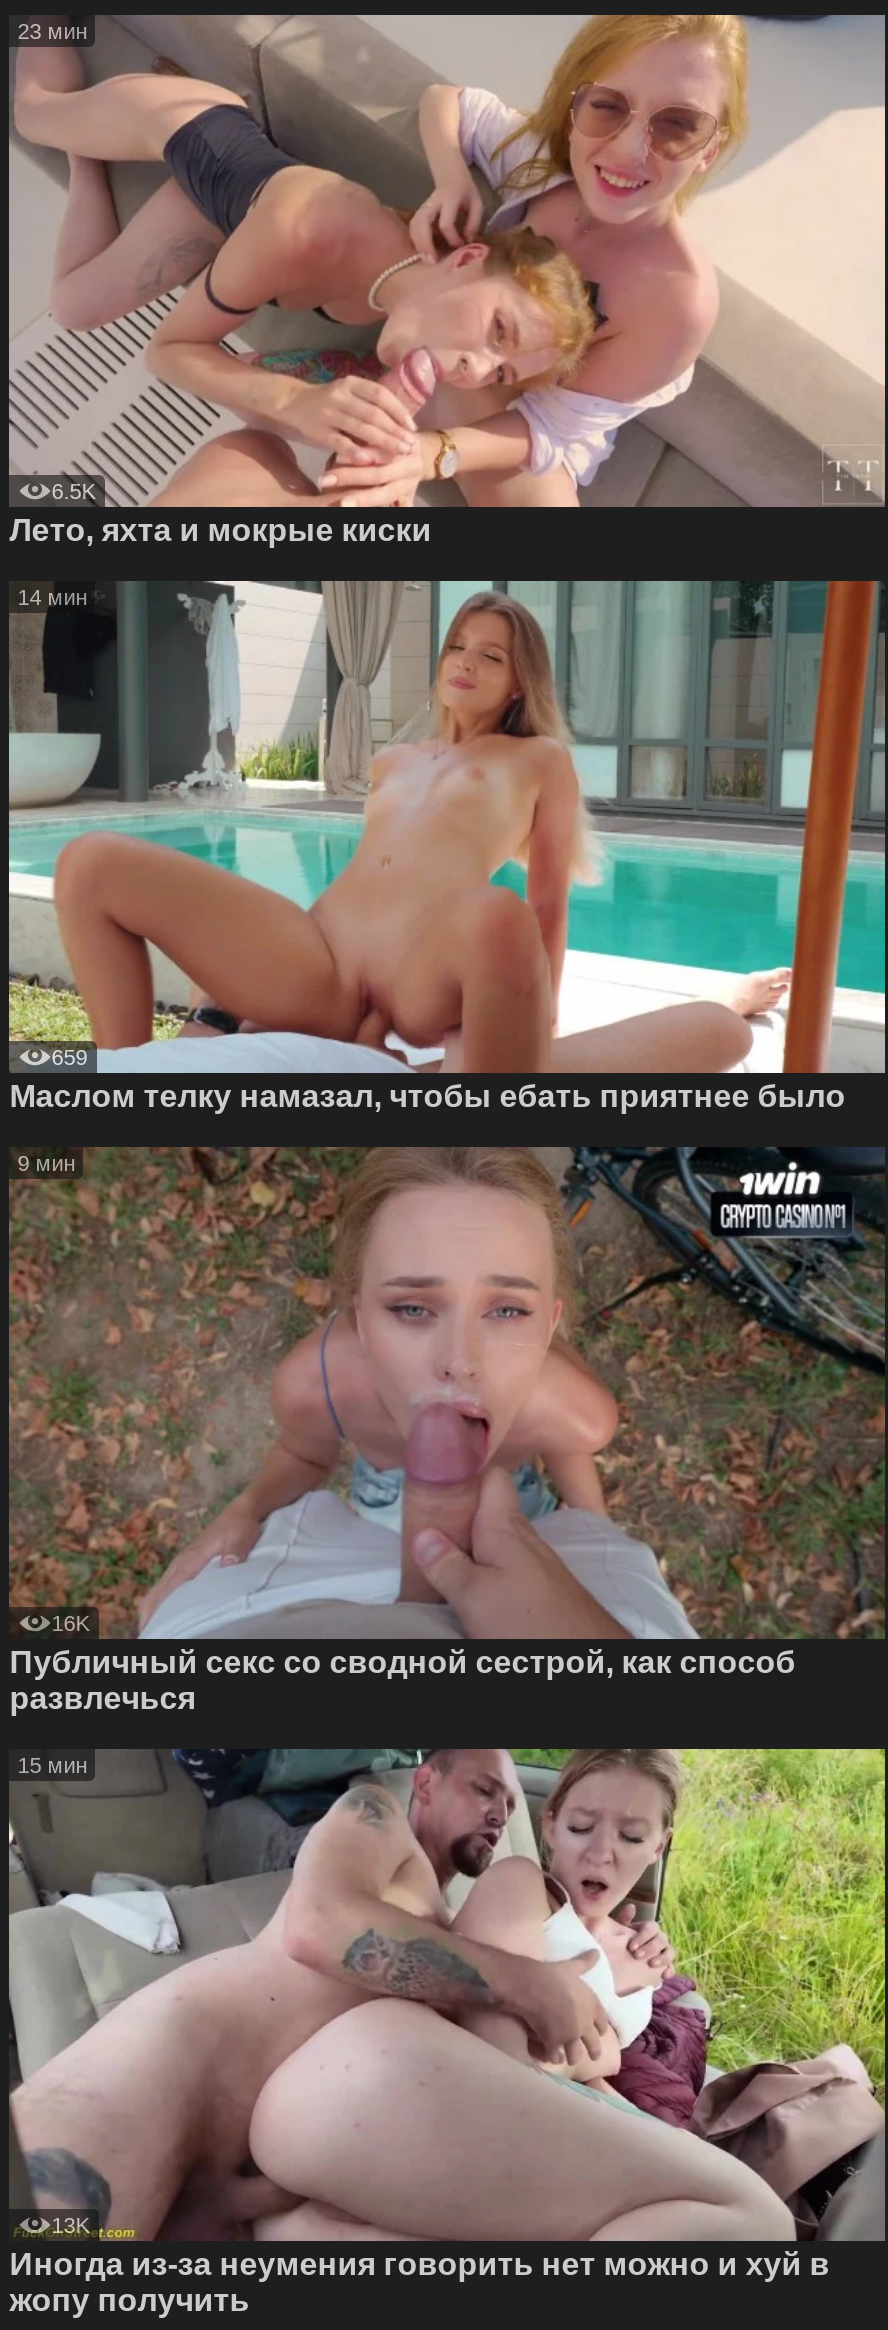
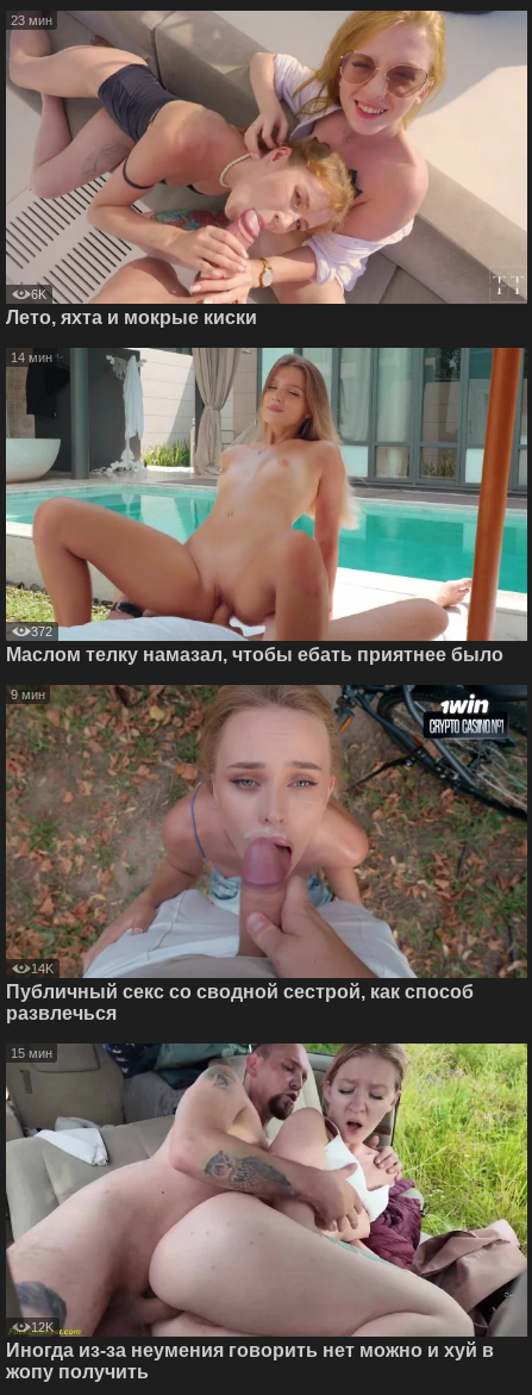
[51,479,95,503] 6.5K -> [31,287,47,301] 6K
[51,1045,87,1069] 659 -> [31,624,53,639] 372
[51,1611,89,1635] 16K -> [31,961,54,976] 14K
[51,2213,89,2237] 13K -> [31,1320,54,1334] 12K

